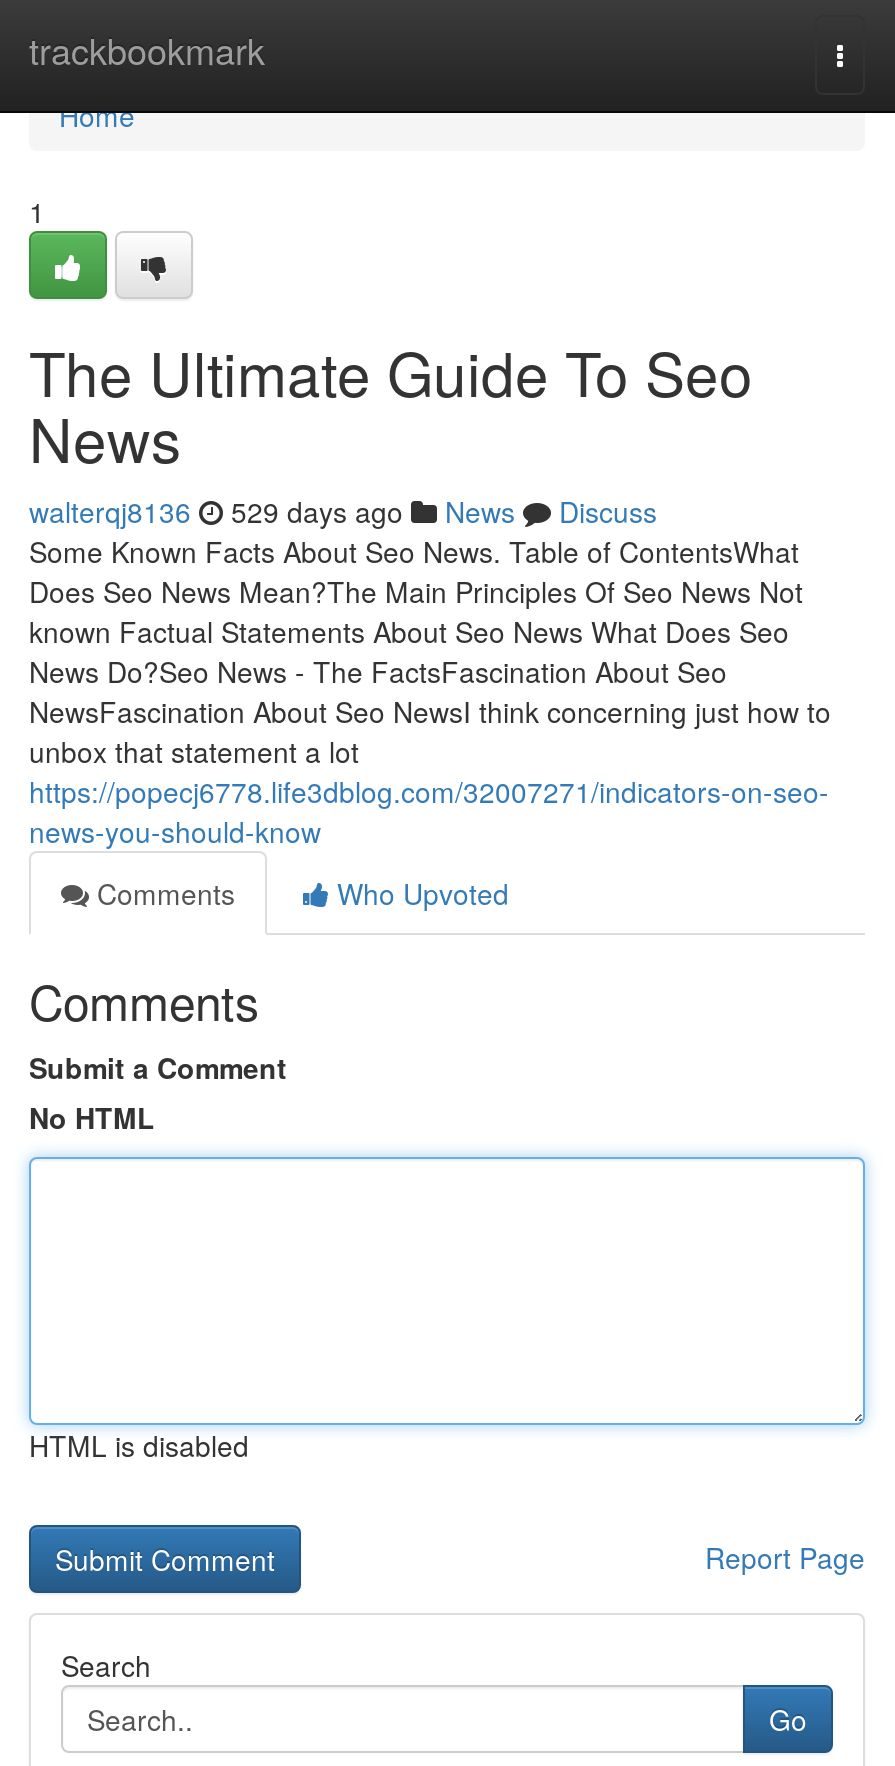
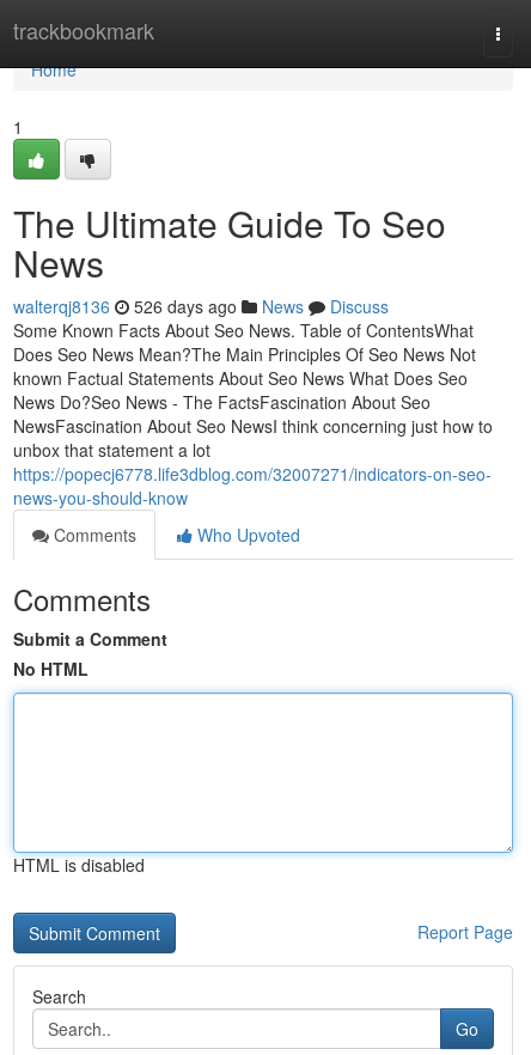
[29,491,657,531] walterqj8136 529 days ago News Discuss -> [13,294,389,318] walterqj8136 526 days ago News Discuss

